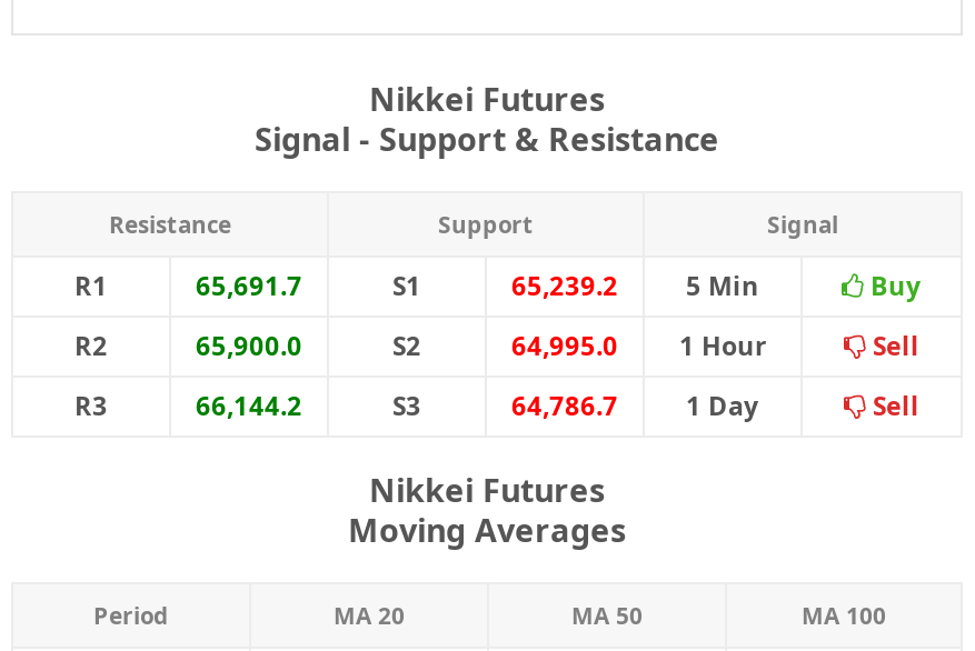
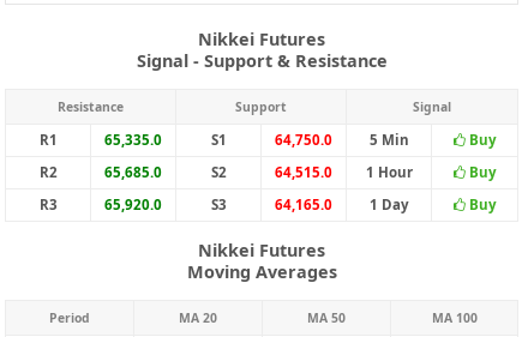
[196,268,302,302] 65,691.7 -> [104,130,162,148] 65,335.0
[511,268,618,302] 65,239.2 -> [275,130,332,148] 64,750.0
[196,328,302,361] 65,900.0 -> [104,163,162,181] 65,685.0
[511,328,766,361] 64,995.0 1 Hour -> [275,163,412,181] 64,515.0 1 Hour
[866,328,919,361] Sell -> [465,163,496,181] Buy
[196,388,302,421] 66,144.2 -> [104,195,162,213] 65,920.0
[511,388,618,421] 64,786.7 -> [275,195,332,213] 64,165.0
[866,388,919,421] Sell -> [465,195,496,213] Buy

